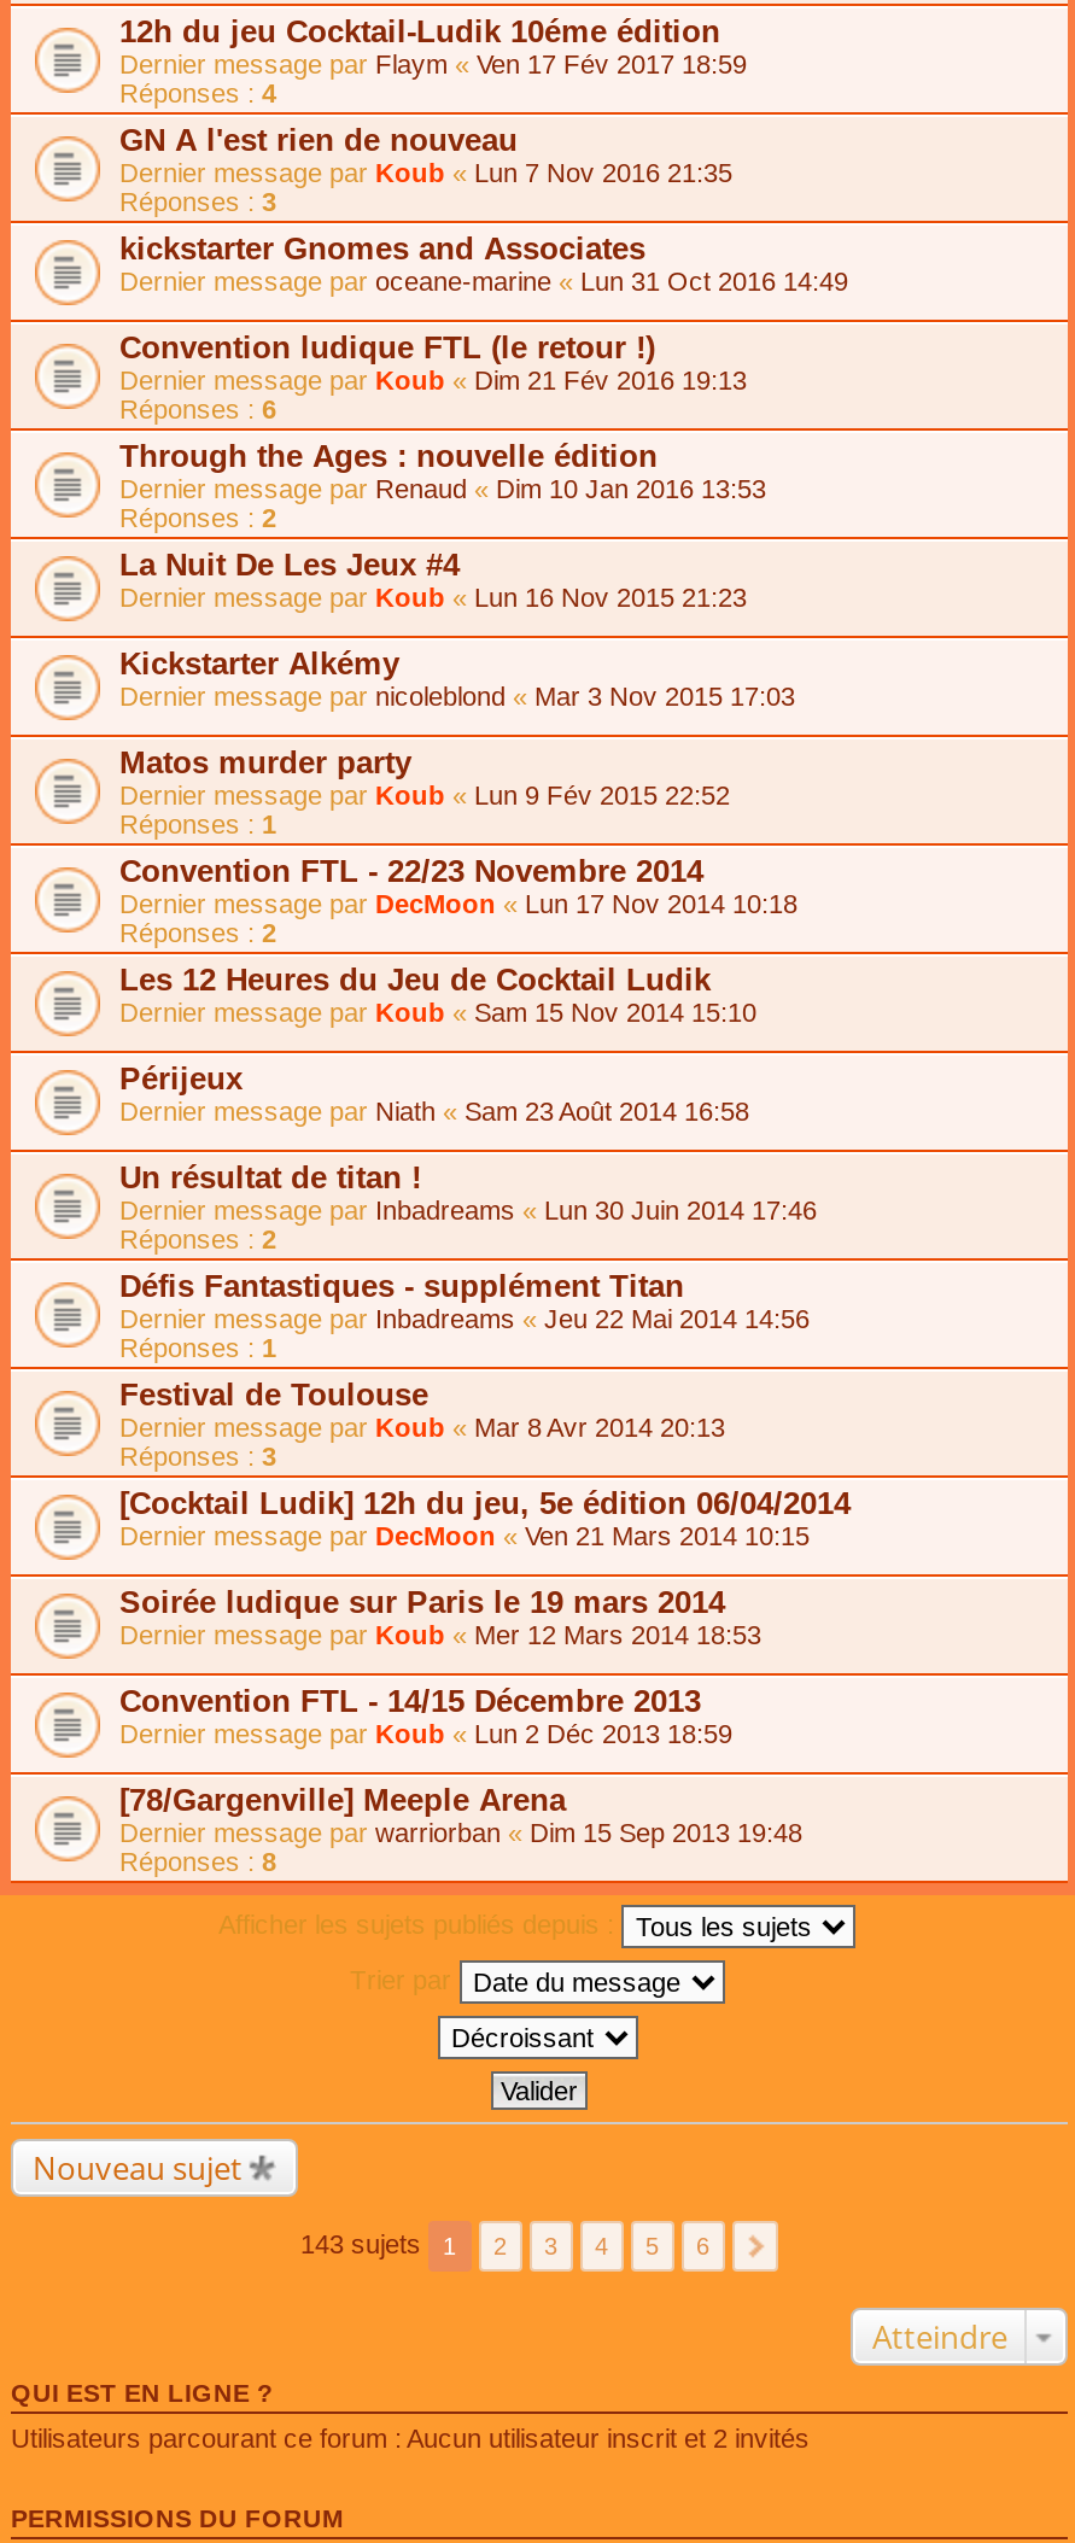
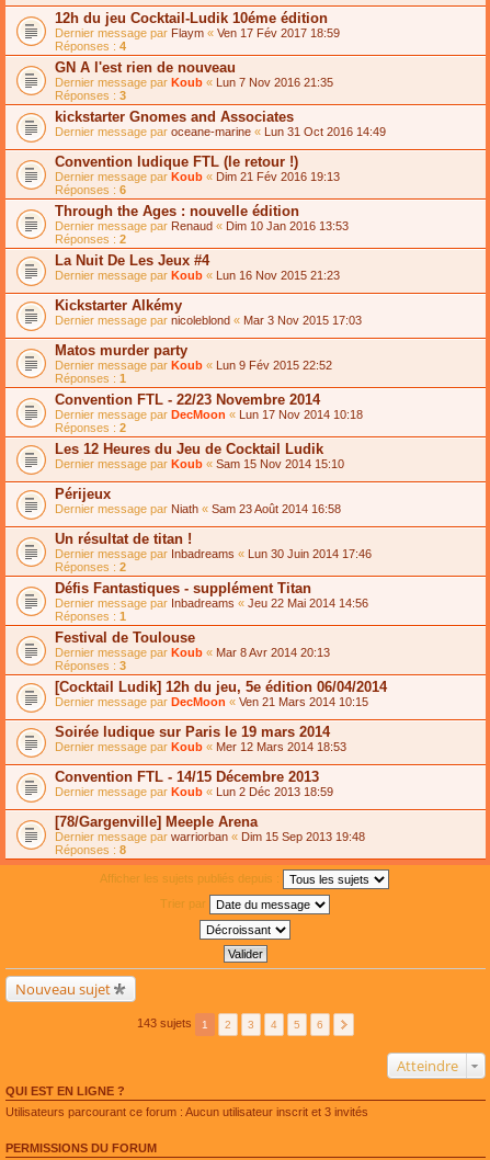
[11,2424,810,2453] Utilisateurs parcourant ce forum : Aucun utilisateur inscrit et 2 invités -> [5,1105,368,1118] Utilisateurs parcourant ce forum : Aucun utilisateur inscrit et 3 invités

